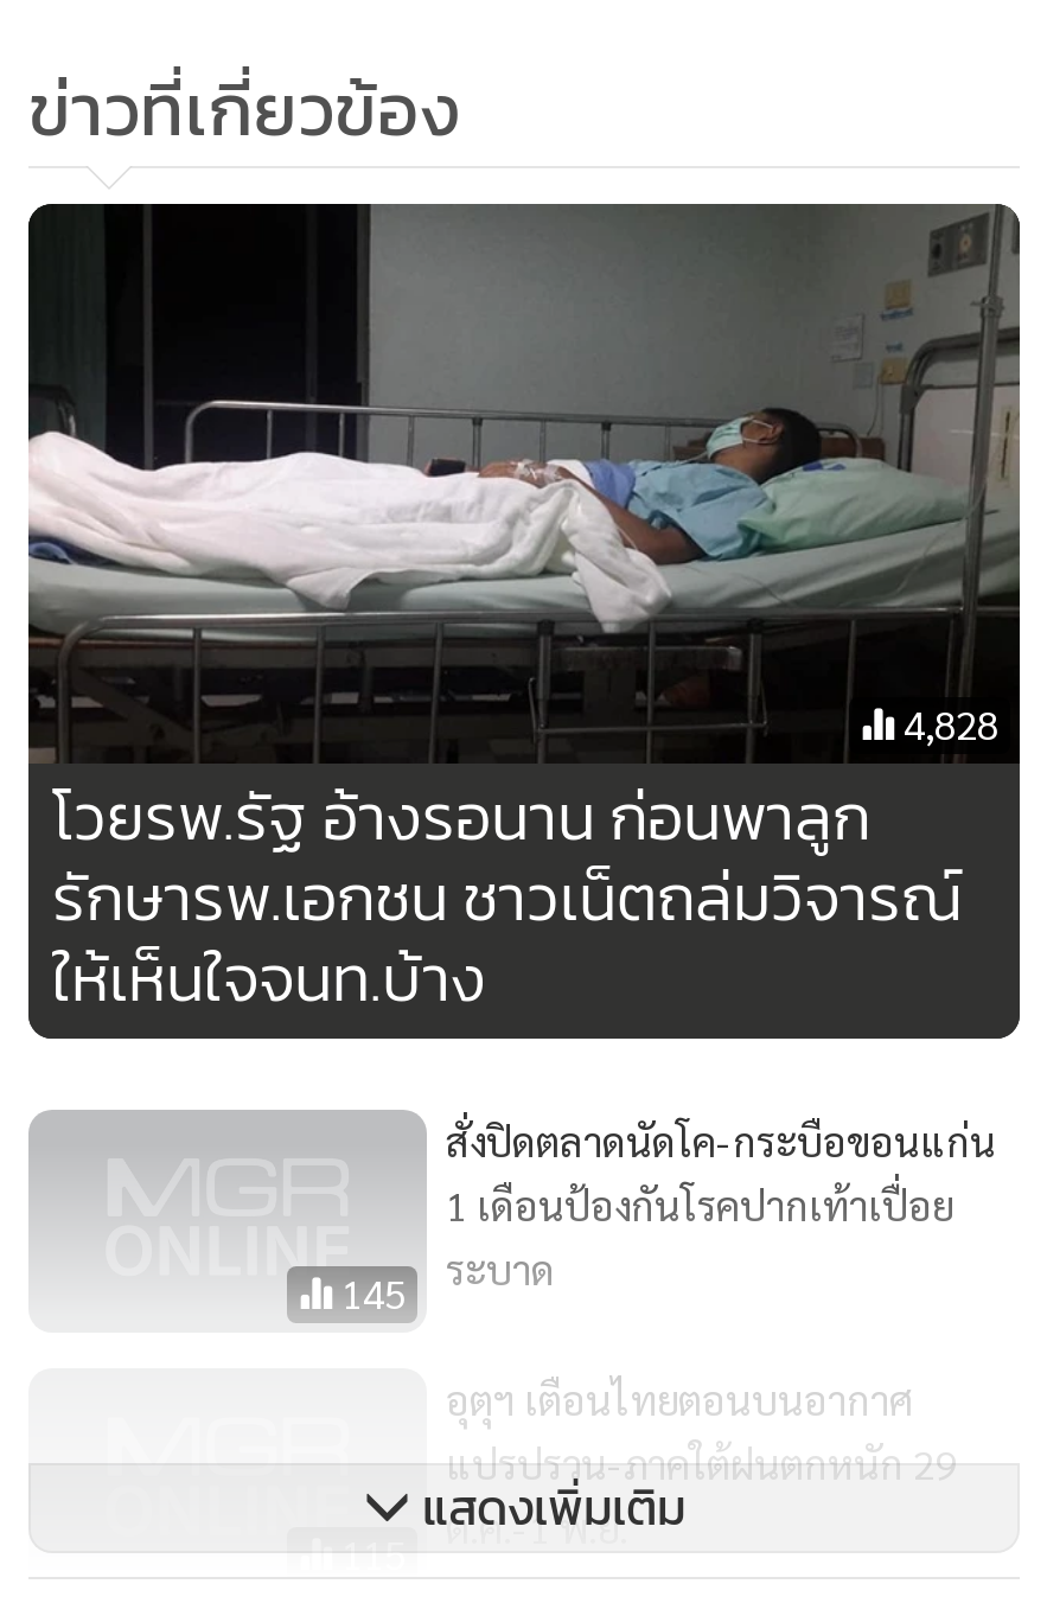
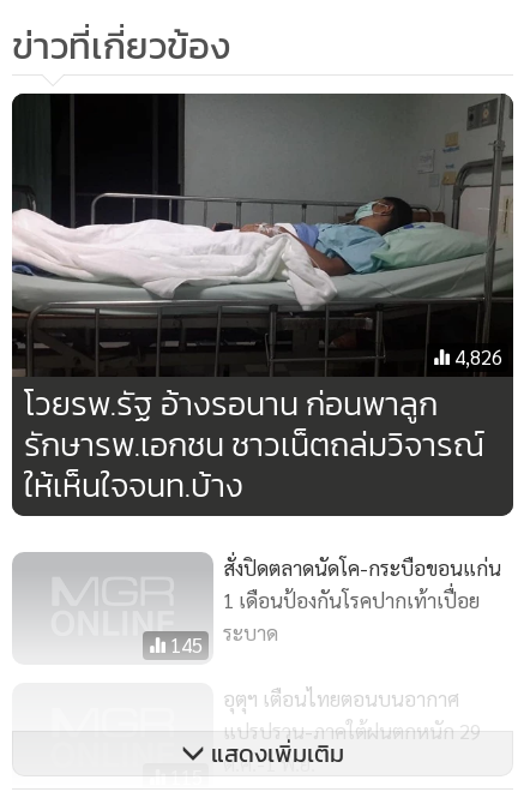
[904,696,998,748] 4,828 -> [454,343,502,369] 4,826

